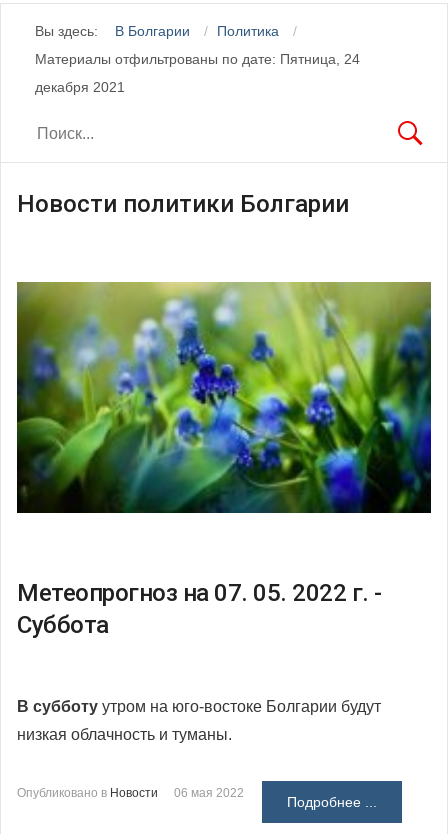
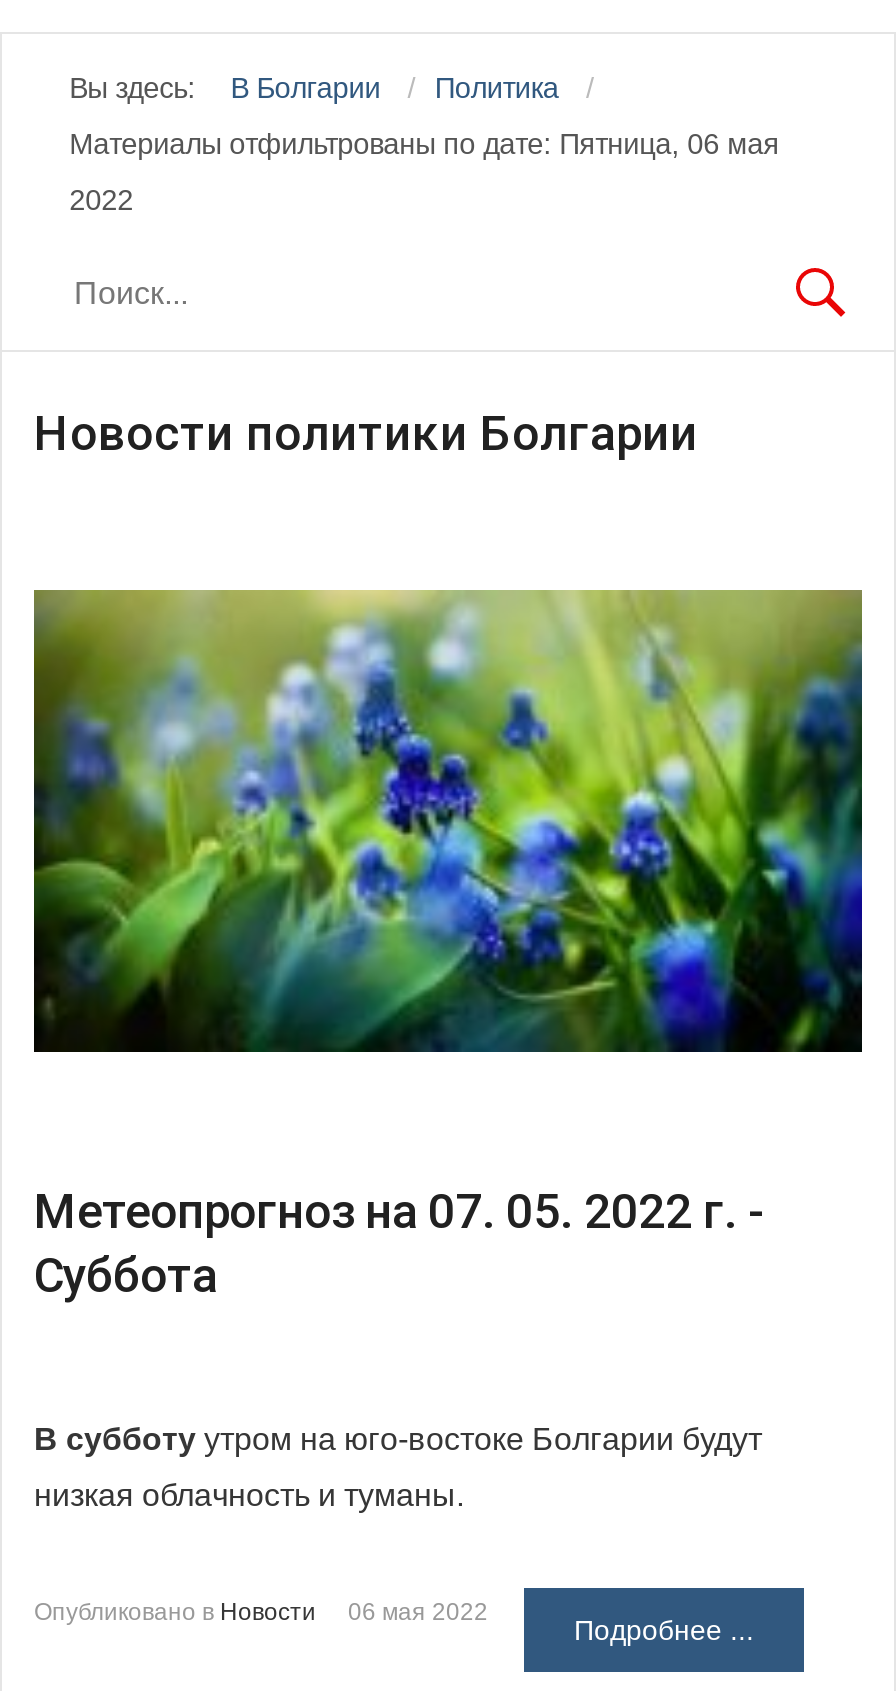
[35,51,360,67] Материалы отфильтрованы по дате: Пятница, 24 -> [69,128,779,160] Материалы отфильтрованы по дате: Пятница, 06 мая
[35,79,125,95] декабря 2021 -> [69,184,133,216] 2022

